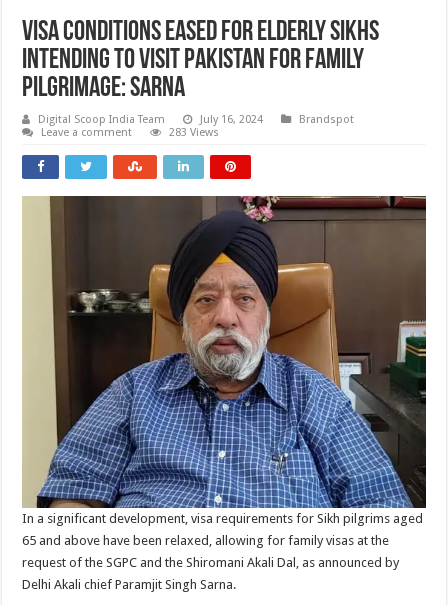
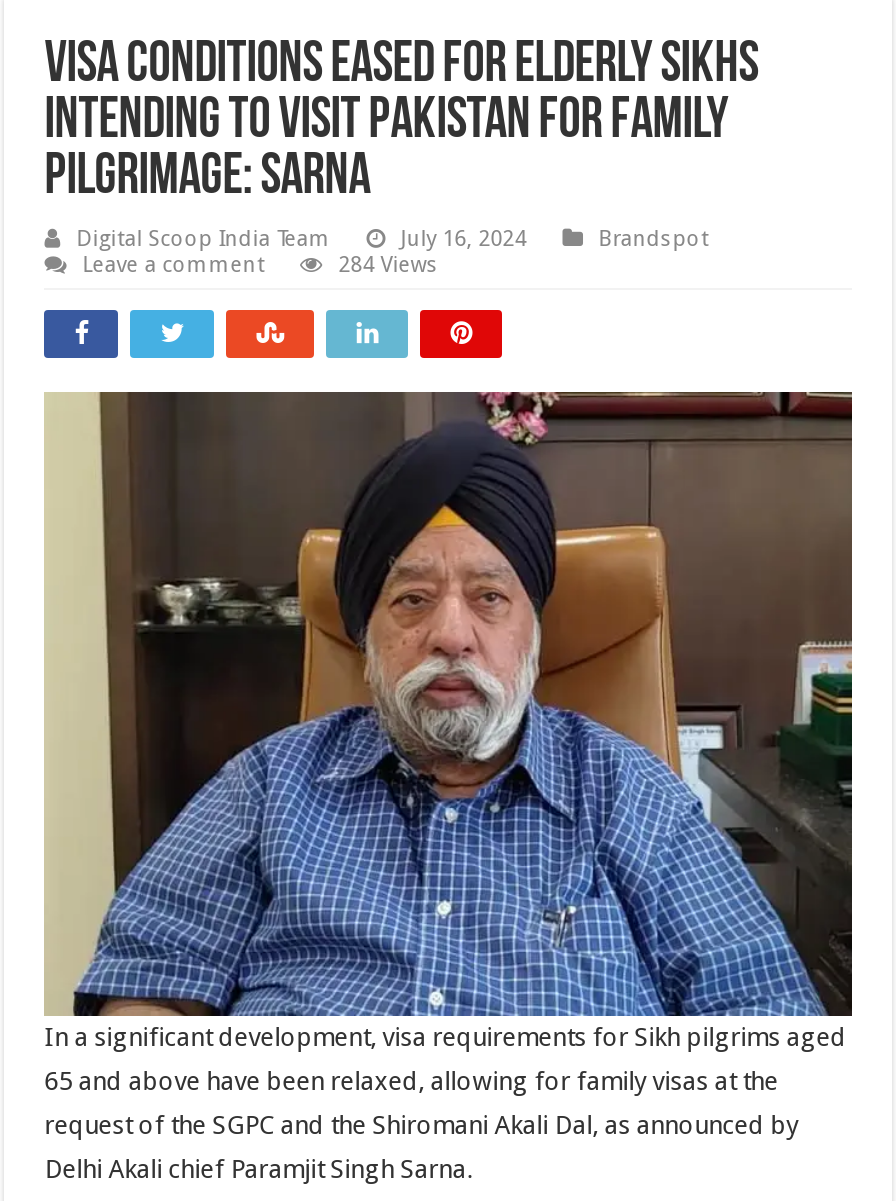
[169,126,219,139] 283 Views -> [338,252,438,278] 284 Views

